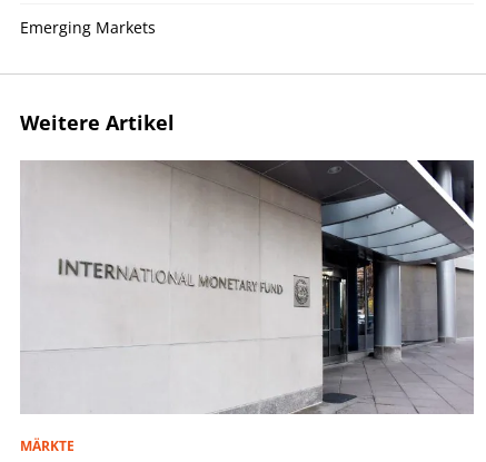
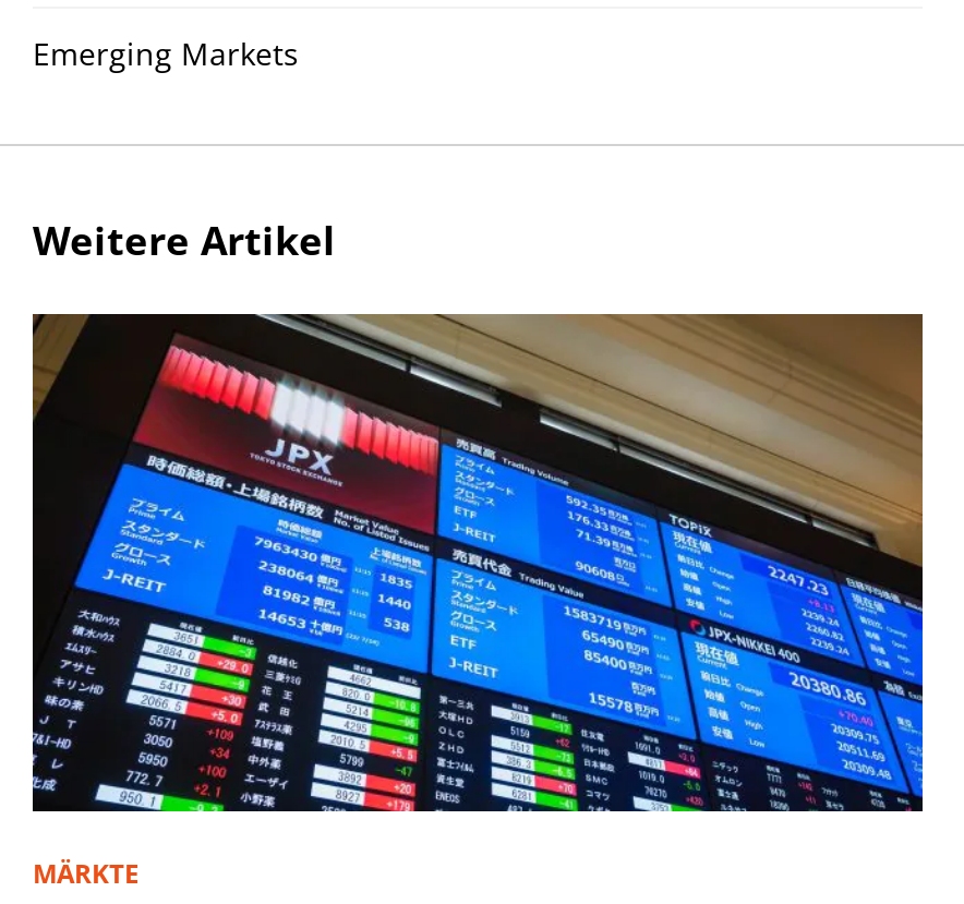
[20,159,474,415] [image] -> [31,312,925,813] [image]

